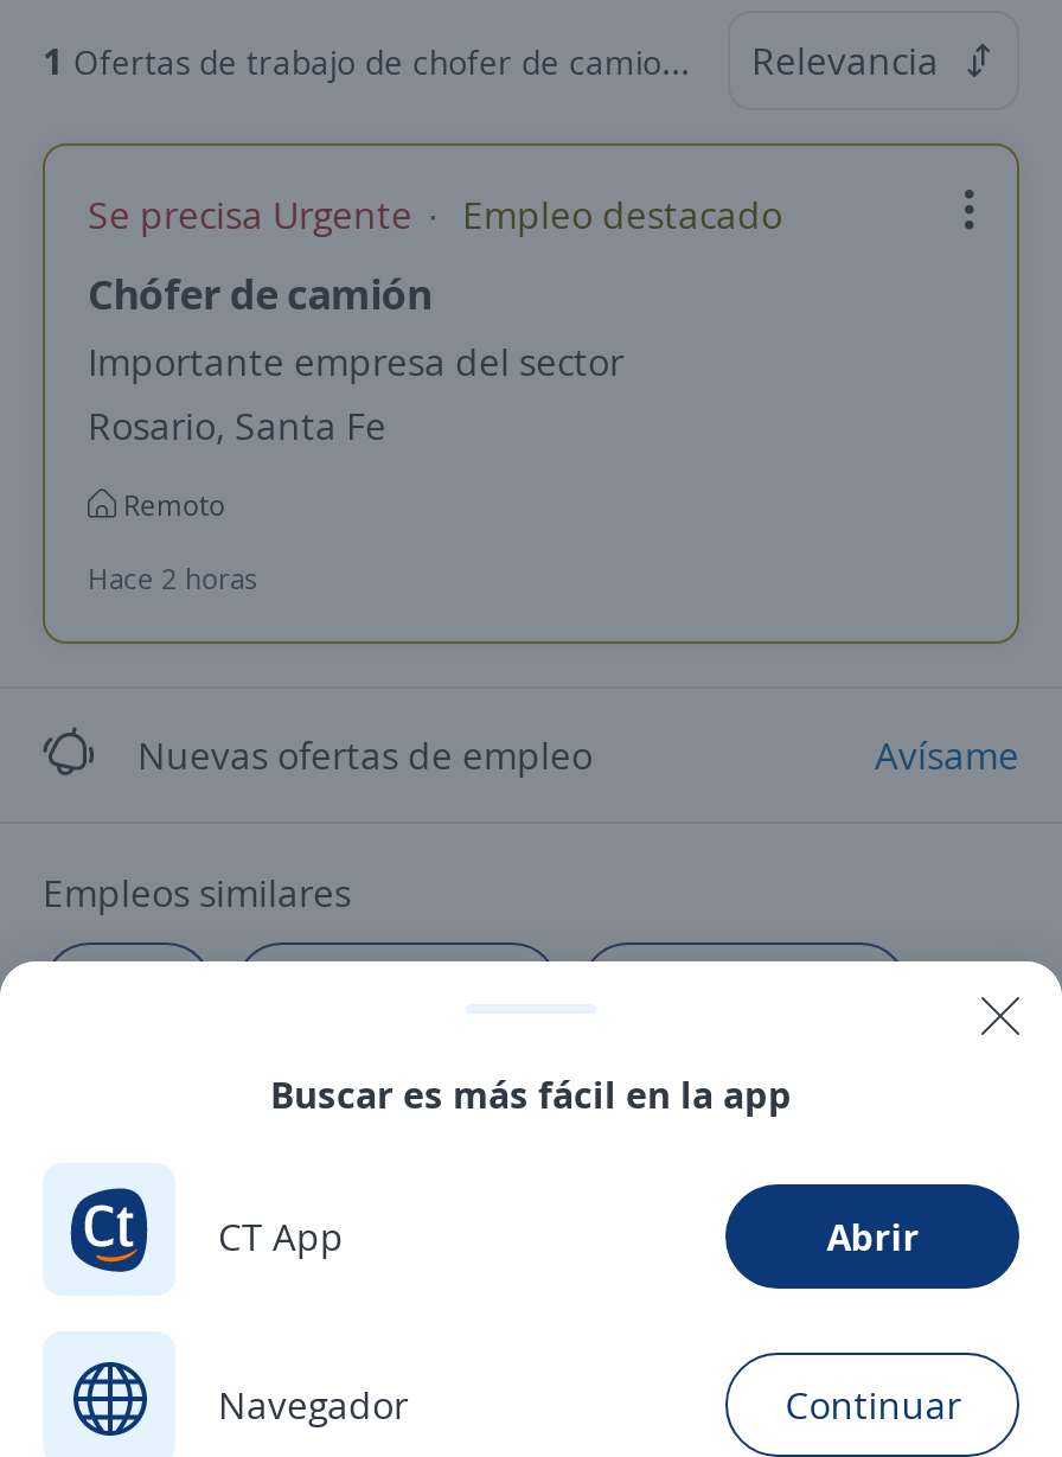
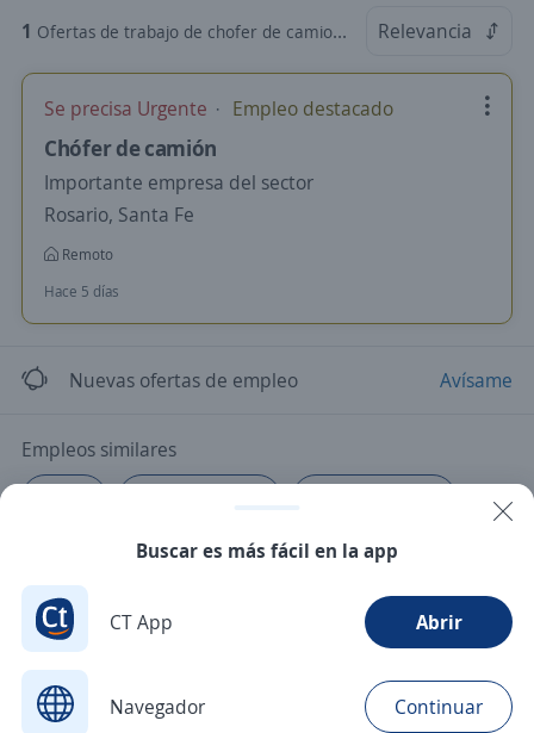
[88,558,258,599] Hace 2 horas -> [44,281,119,302] Hace 5 días

